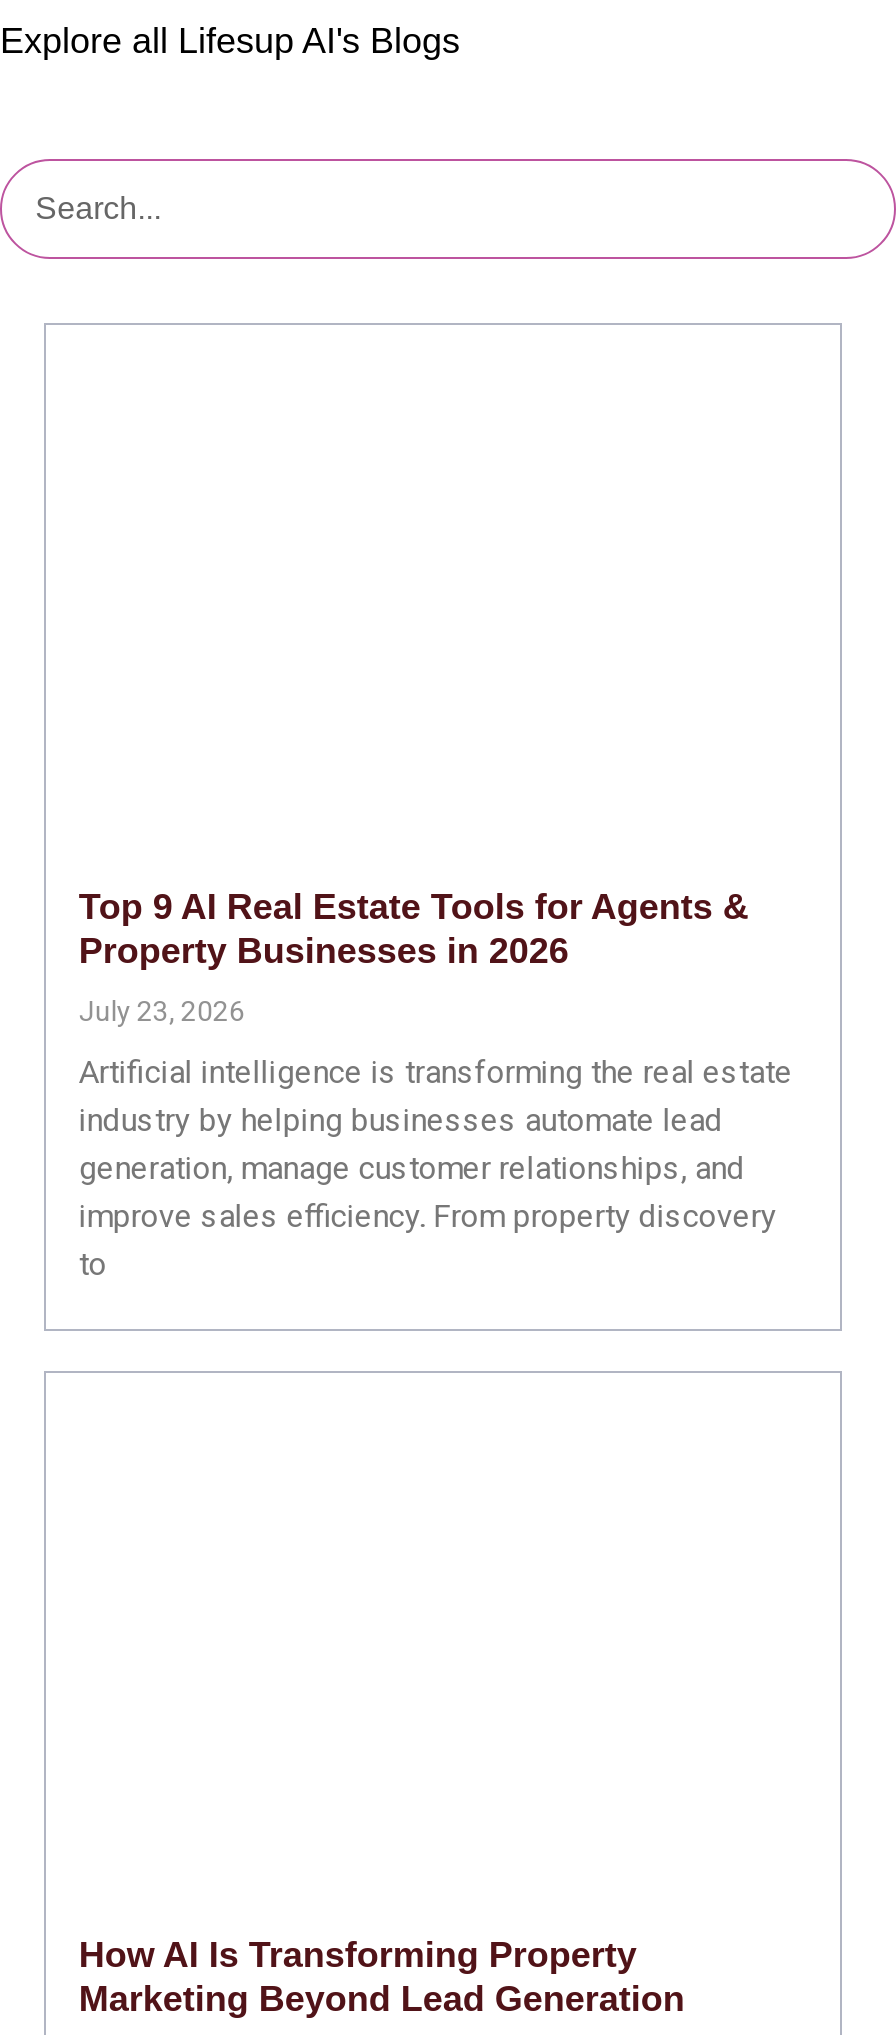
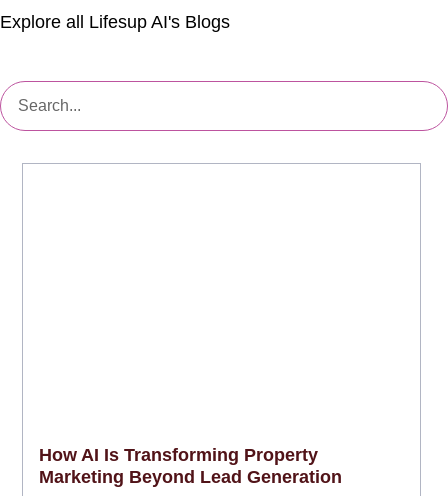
[79,887,793,1283] Top 9 AI Real Estate Tools for Agents & | Property Businesses in 2026 | July 23, 2026 | Artificial intelligence is transforming the real estate | industry by helping businesses automate lead | generation, manage customer relationships, and | improve sales efficiency. From property discovery | to -> none

